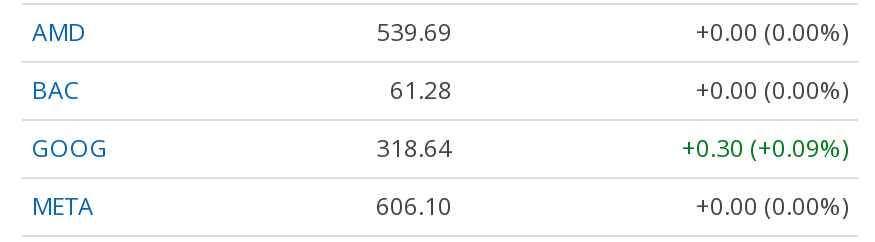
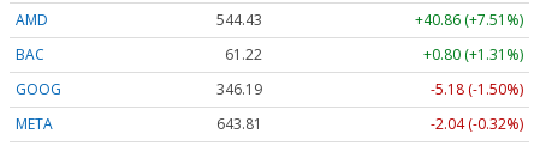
[376,15,452,49] 539.69 -> [216,10,262,30] 544.43
[696,15,848,49] +0.00 (0.00%) -> [415,10,523,30] +40.86 (+7.51%)
[390,73,452,107] 61.28 -> [225,45,262,65] 61.22
[696,73,848,107] +0.00 (0.00%) -> [423,45,523,65] +0.80 (+1.31%)
[376,131,452,165] 318.64 -> [216,79,262,100] 346.19
[682,131,848,165] +0.30 (+0.09%) -> [431,79,523,100] -5.18 (-1.50%)
[376,189,452,223] 606.10 -> [216,114,262,134] 643.81
[696,189,848,223] +0.00 (0.00%) -> [431,114,523,134] -2.04 (-0.32%)

